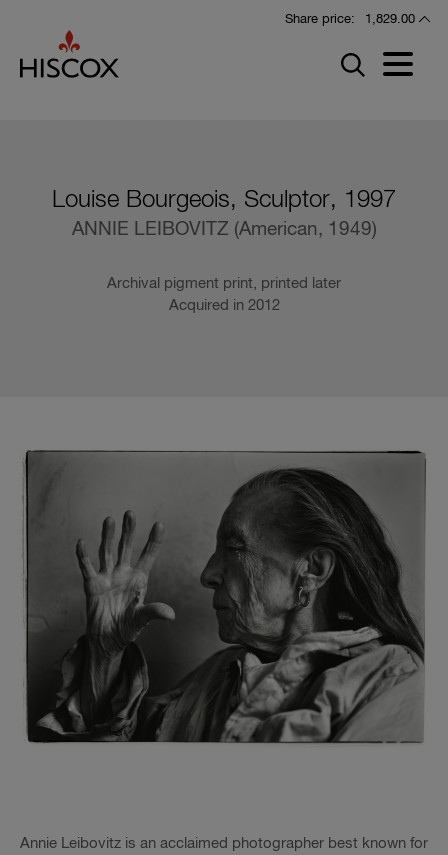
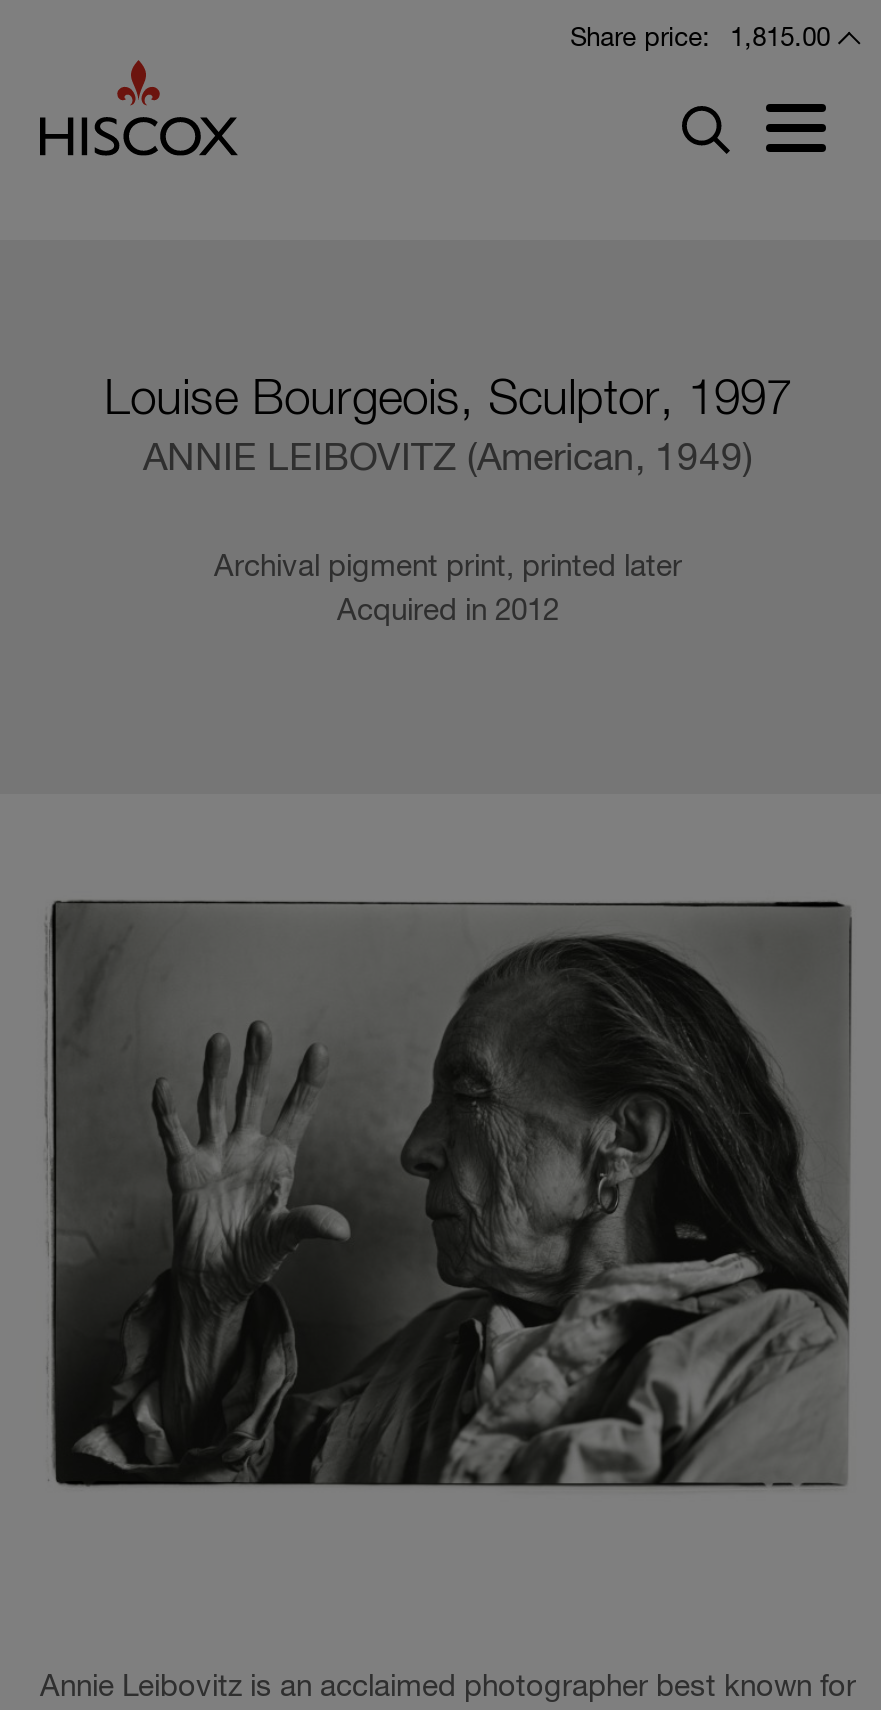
[285,13,415,26] Share price: 1,829.00 -> [570,26,830,52] Share price: 1,815.00

